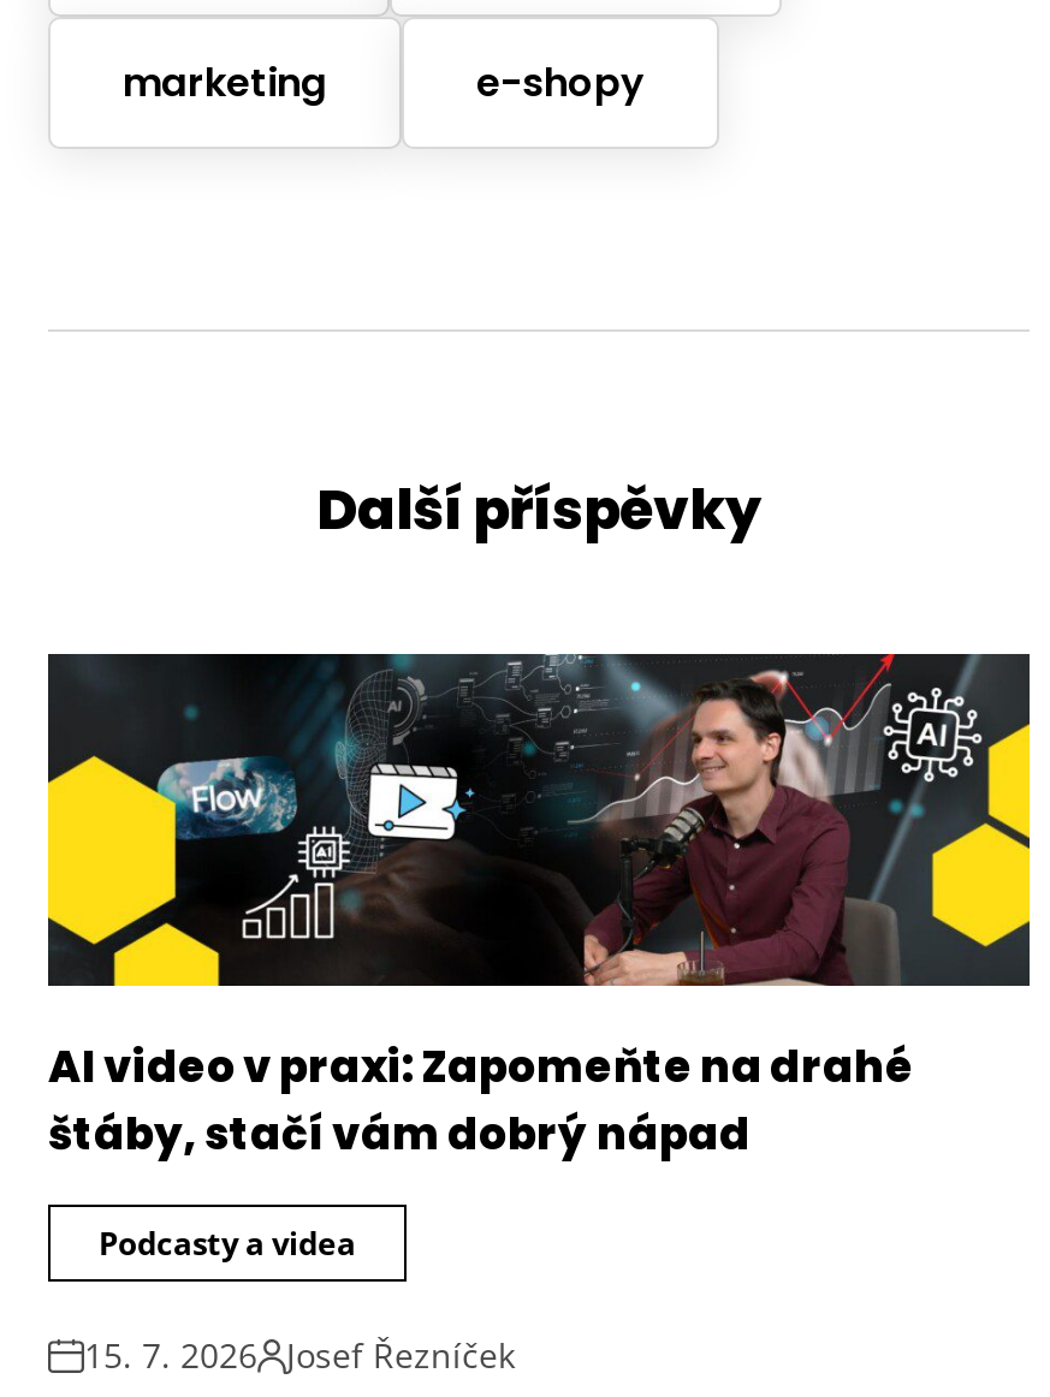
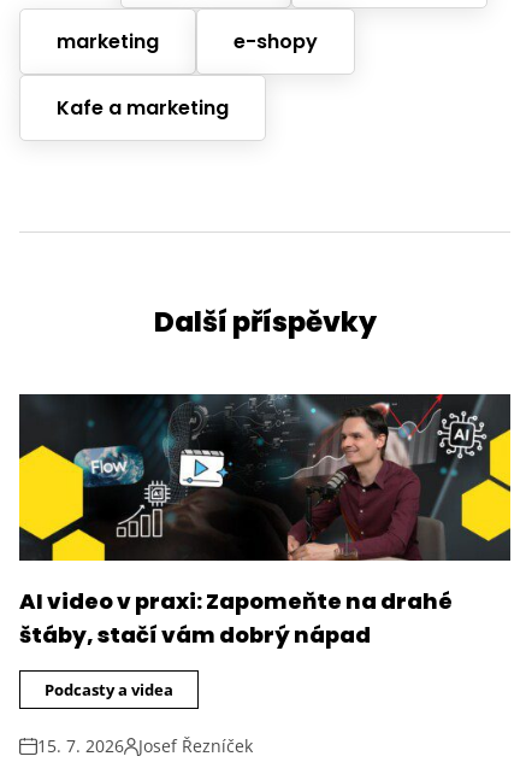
none -> [57,94,229,121] Kafe a marketing

